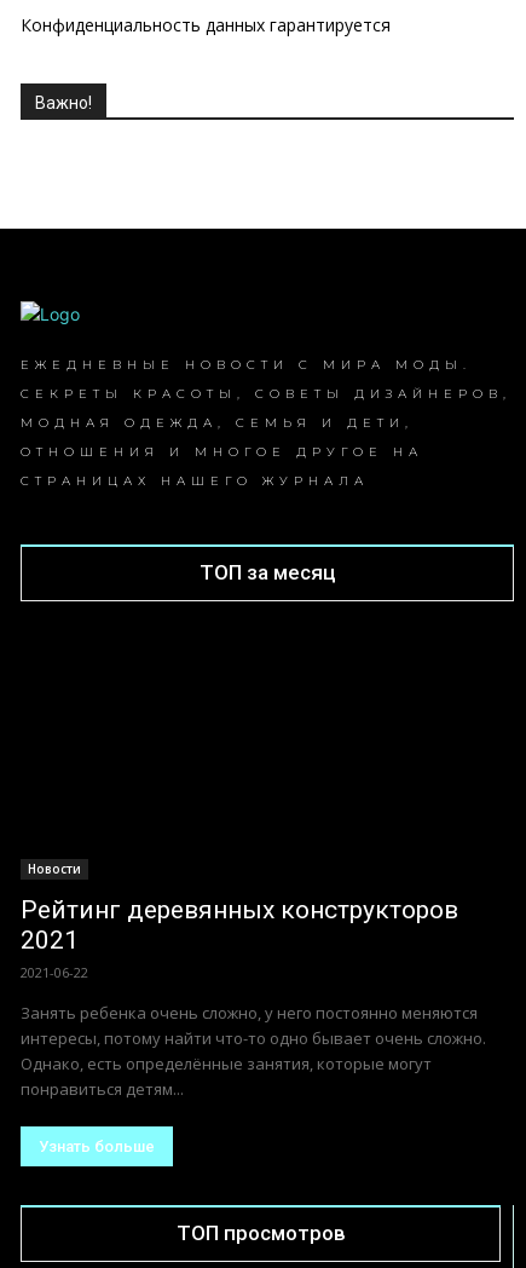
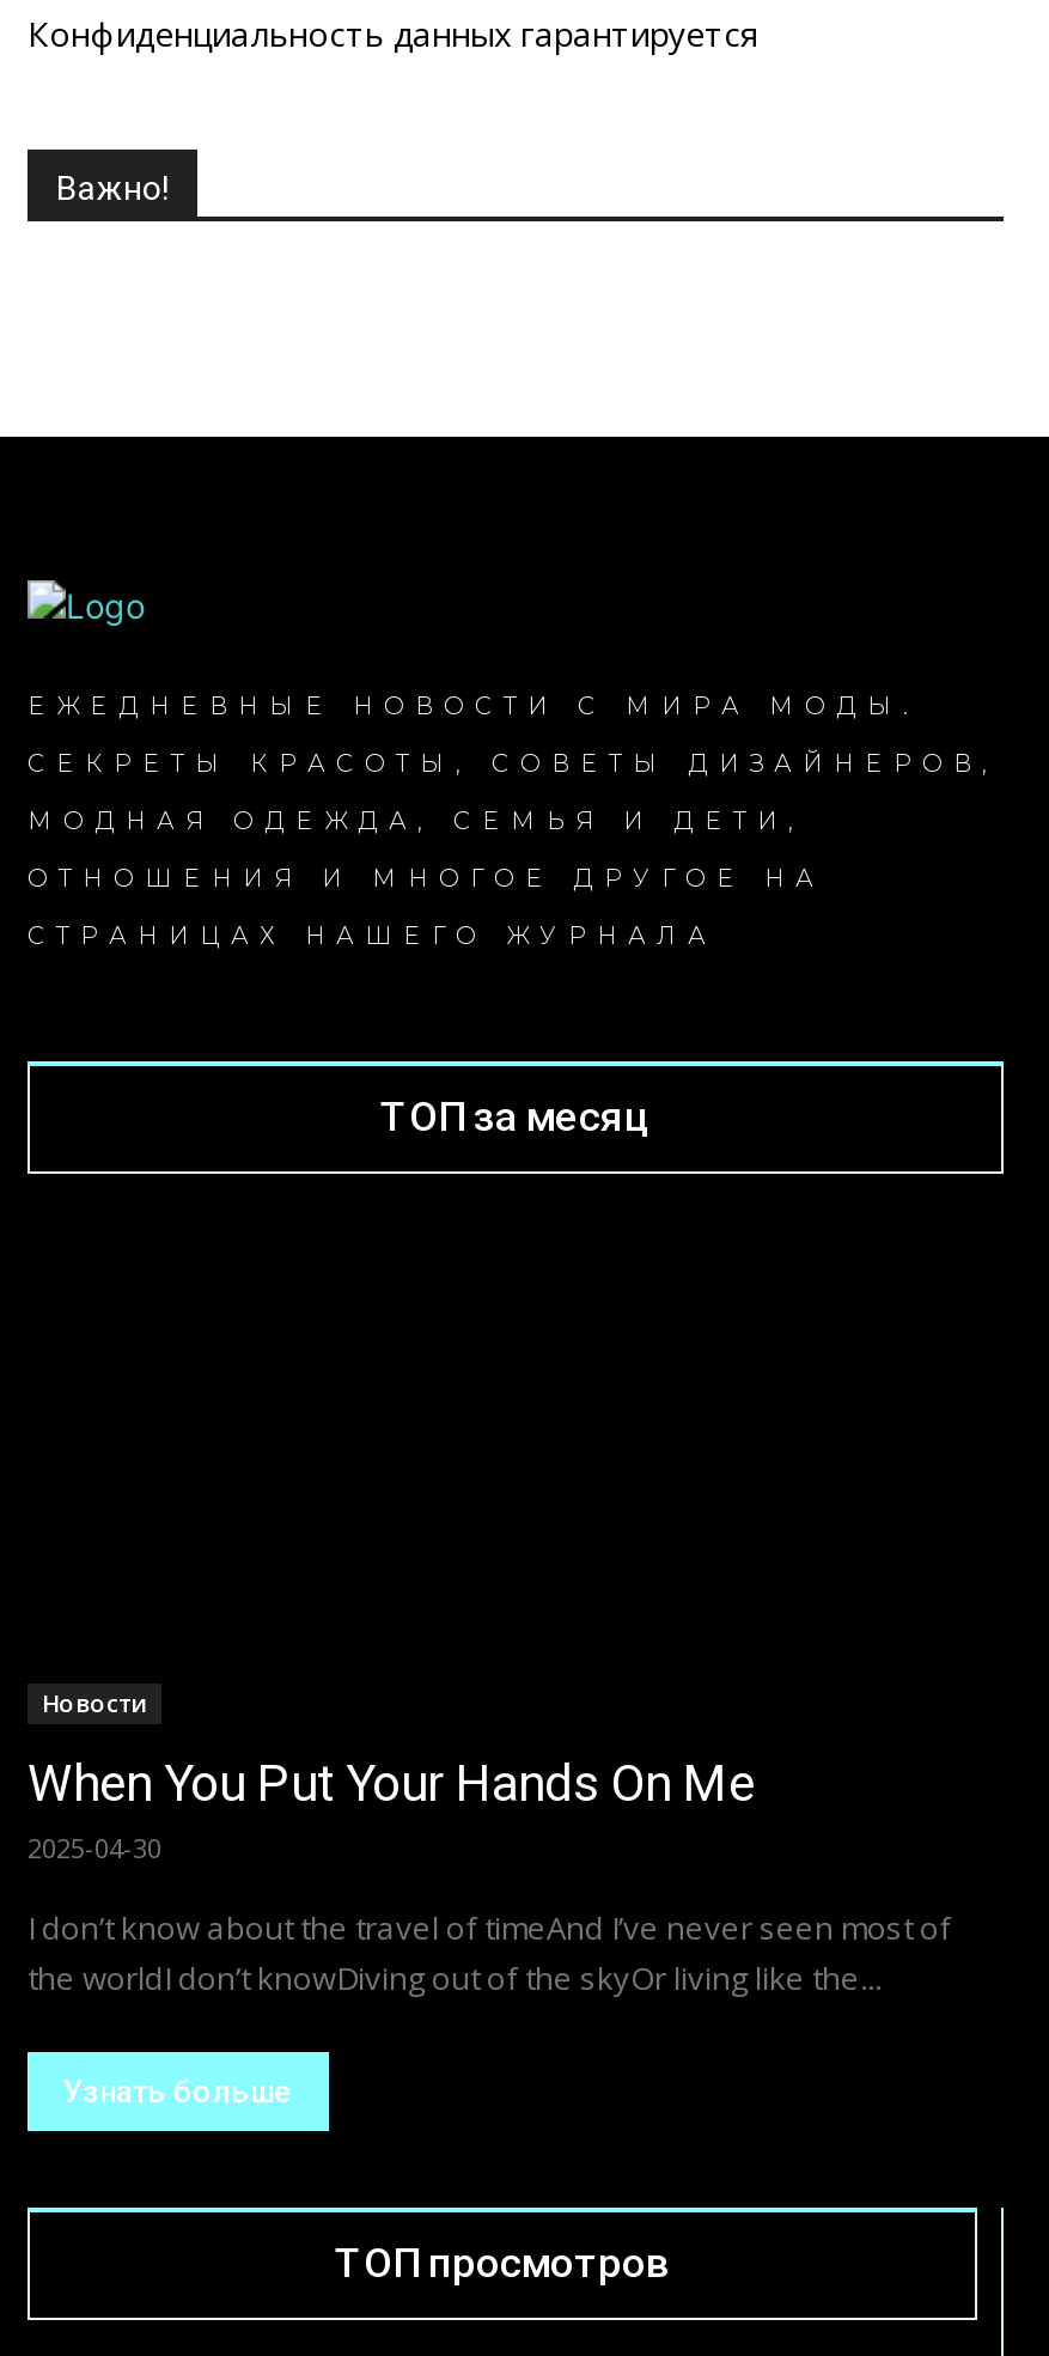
[21,895,458,981] Рейтинг деревянных конструкторов | 2021 | 2021-06-22 -> [28,1755,755,1865] When You Put Your Hands On Me | 2025-04-30
[21,1002,486,1100] Занять ребенка очень сложно, у него постоянно меняются | интересы, потому найти что-то одно бывает очень сложно. | Однако, есть определённые занятия, которые могут | понравиться детям... -> [28,1906,951,1999] I don’t know about the travel of timeAnd I’ve never seen most of | the worldI don’t knowDiving out of the skyOr living like the...

